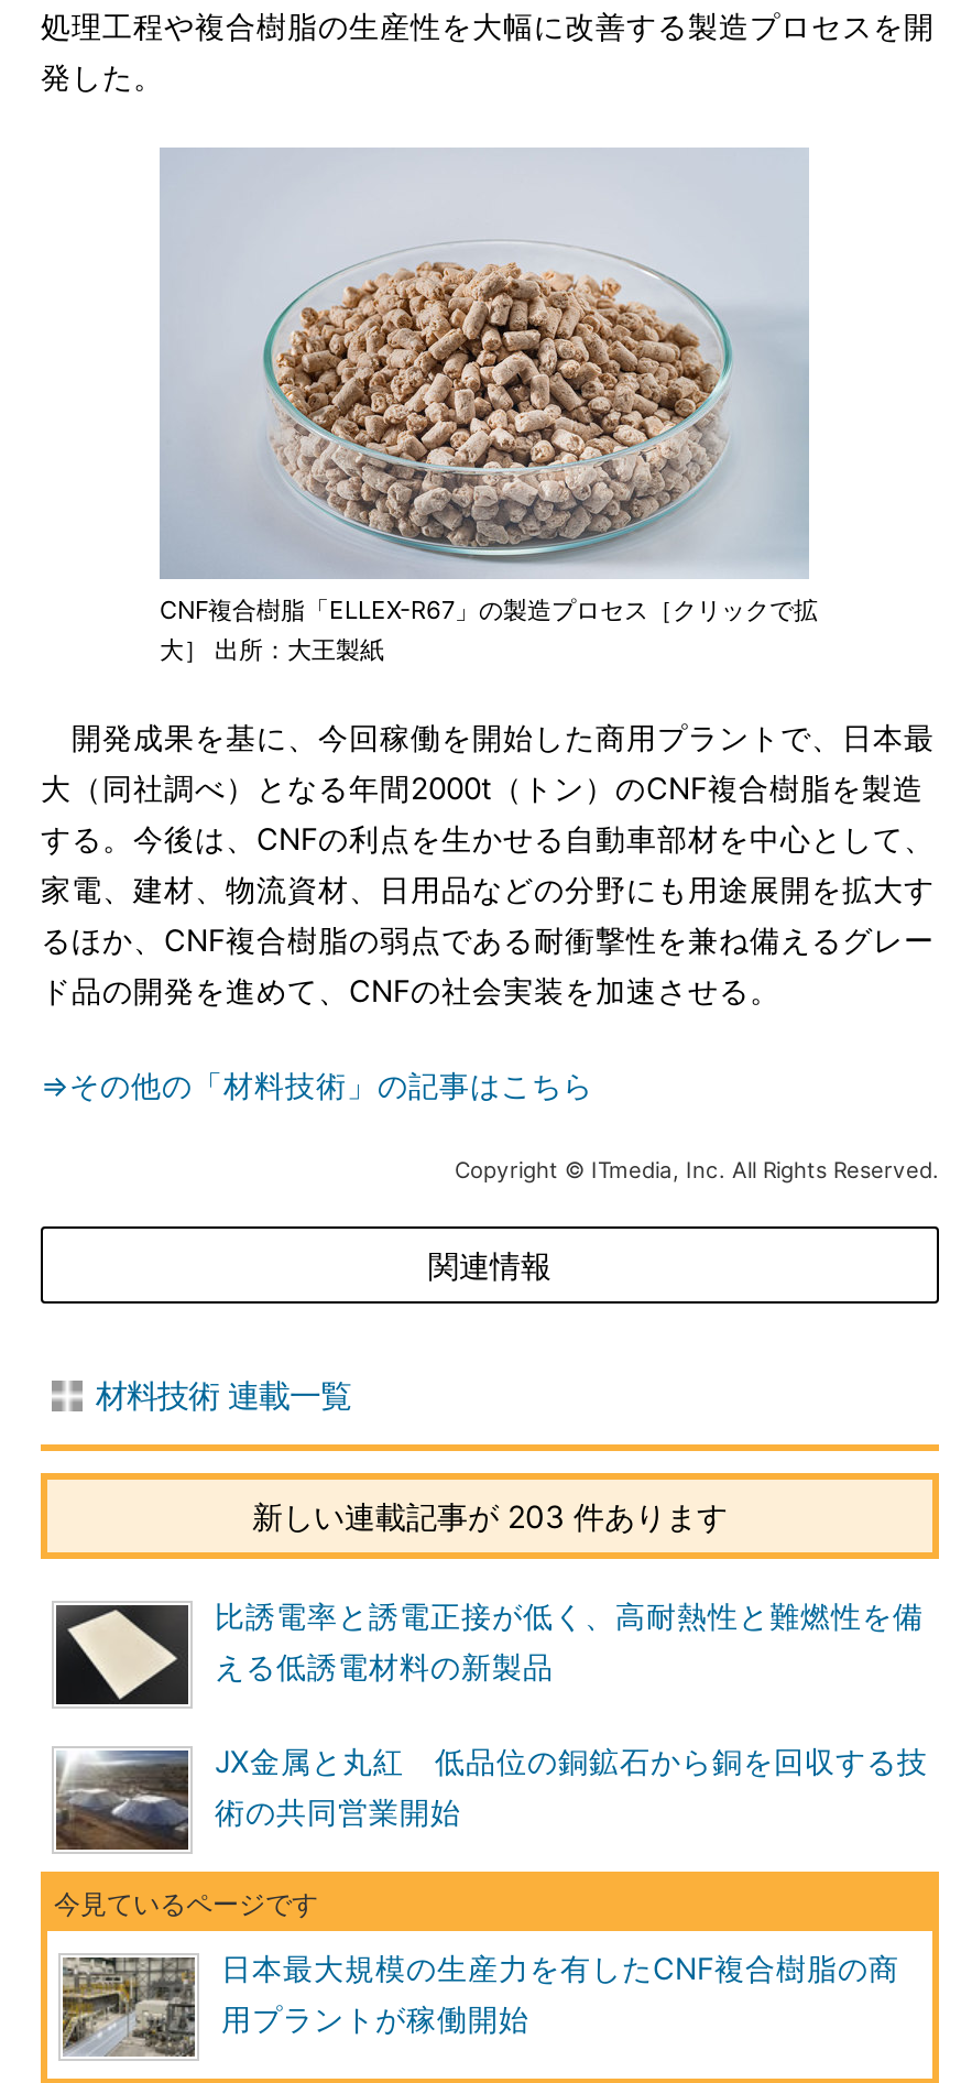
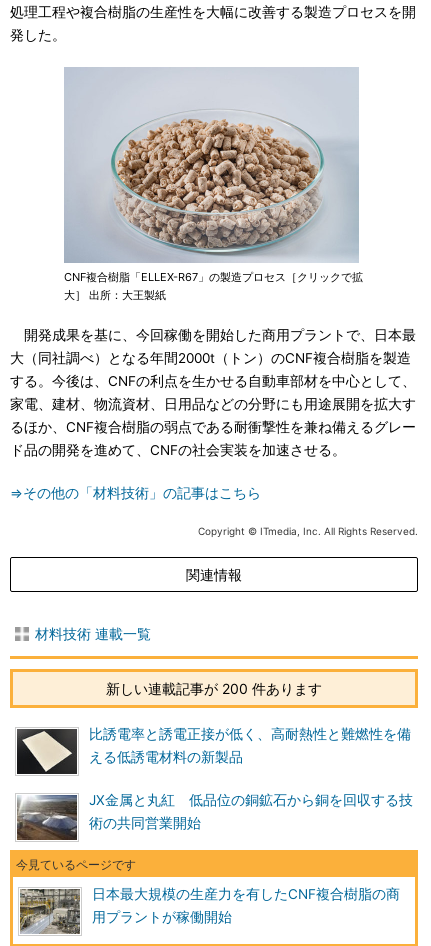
[252,1497,728,1535] 新しい連載記事が 203 件あります -> [106,680,322,697] 新しい連載記事が 200 件あります

